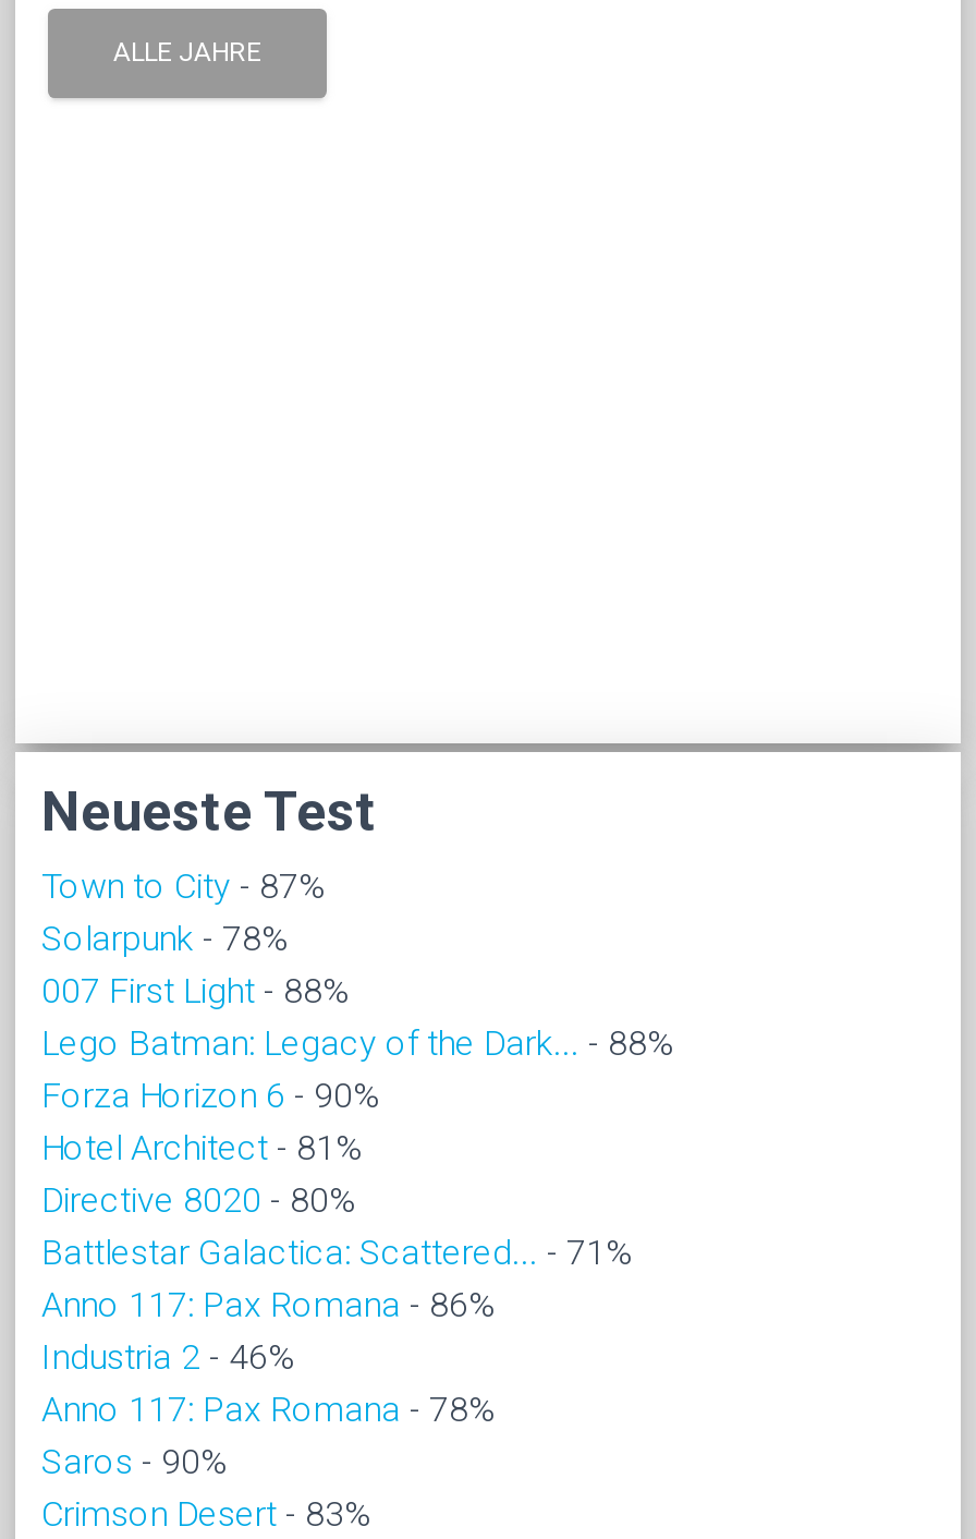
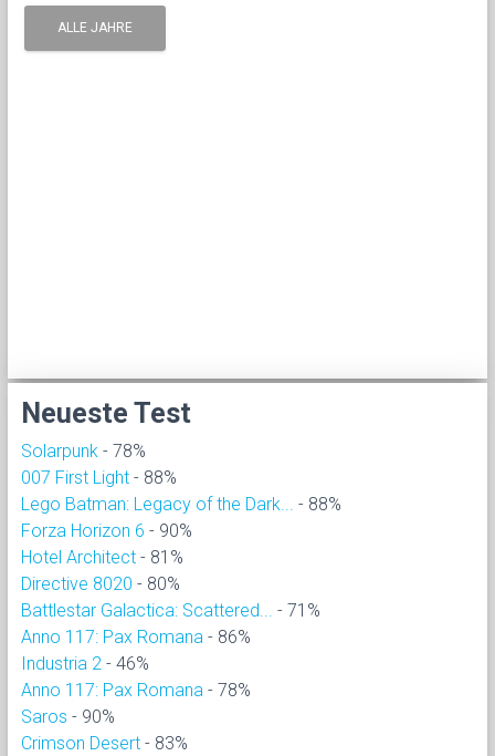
[41,865,325,906] Town to City - 87% -> none

